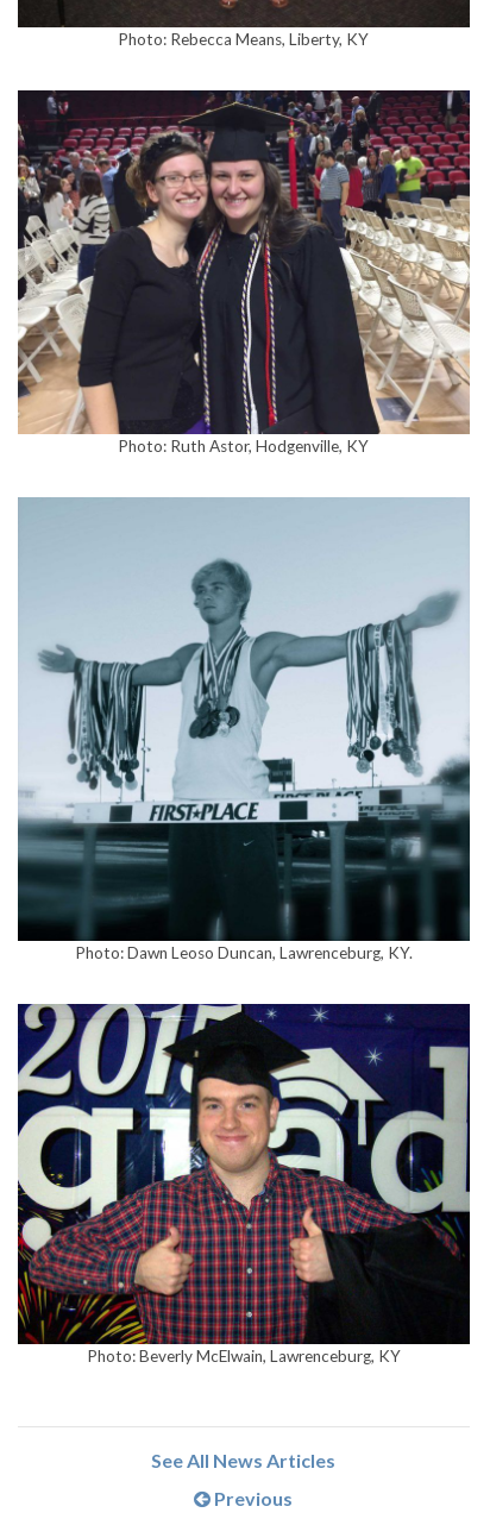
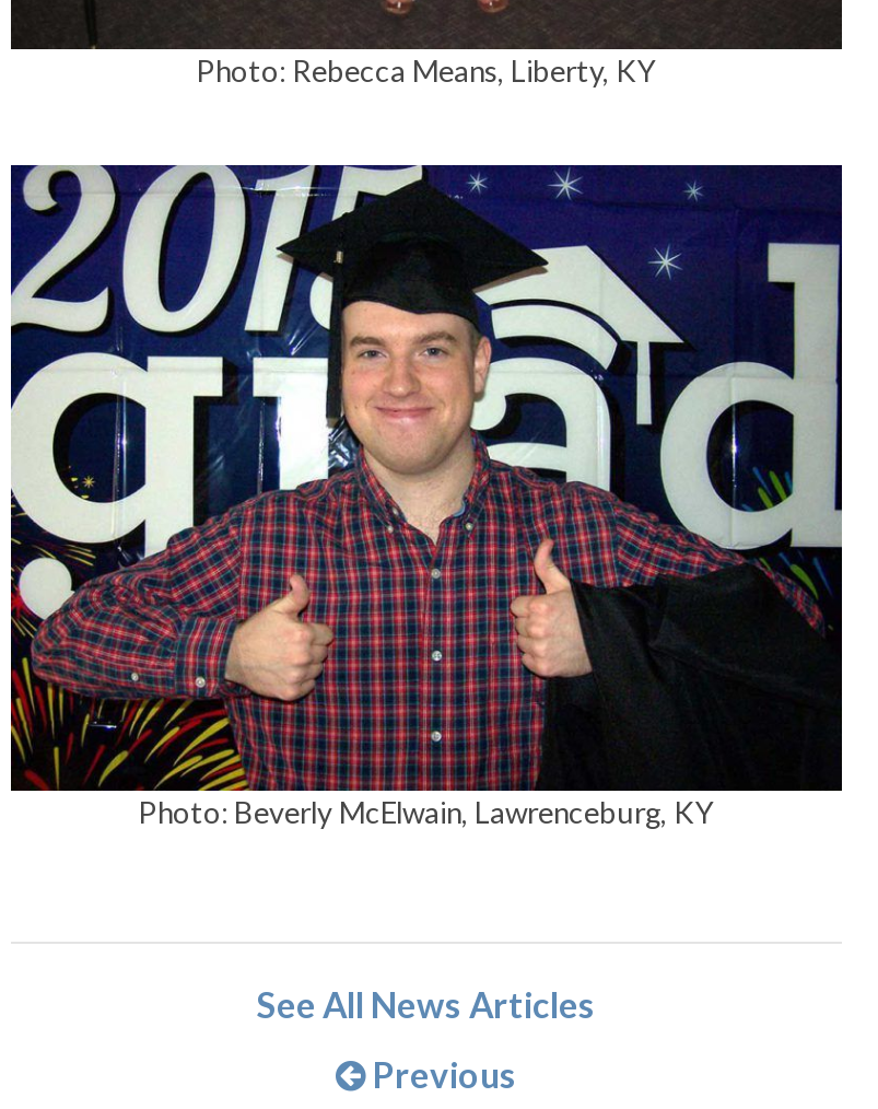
[17,89,471,455] [image] | Photo: Ruth Astor, Hodgenville, KY -> none
[17,497,471,963] [image] | Photo: Dawn Leoso Duncan, Lawrenceburg, KY. -> none

